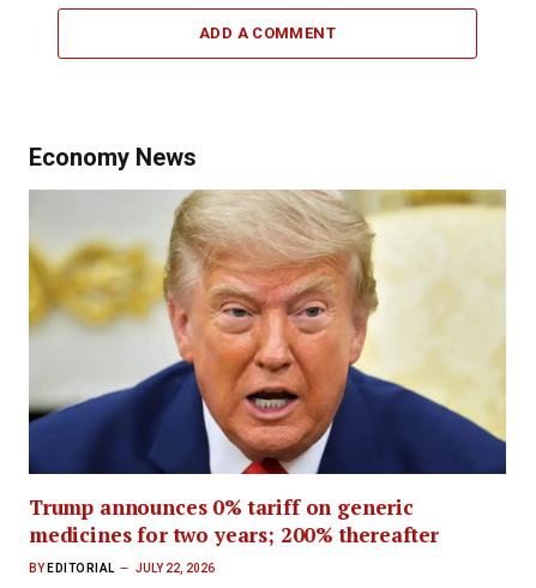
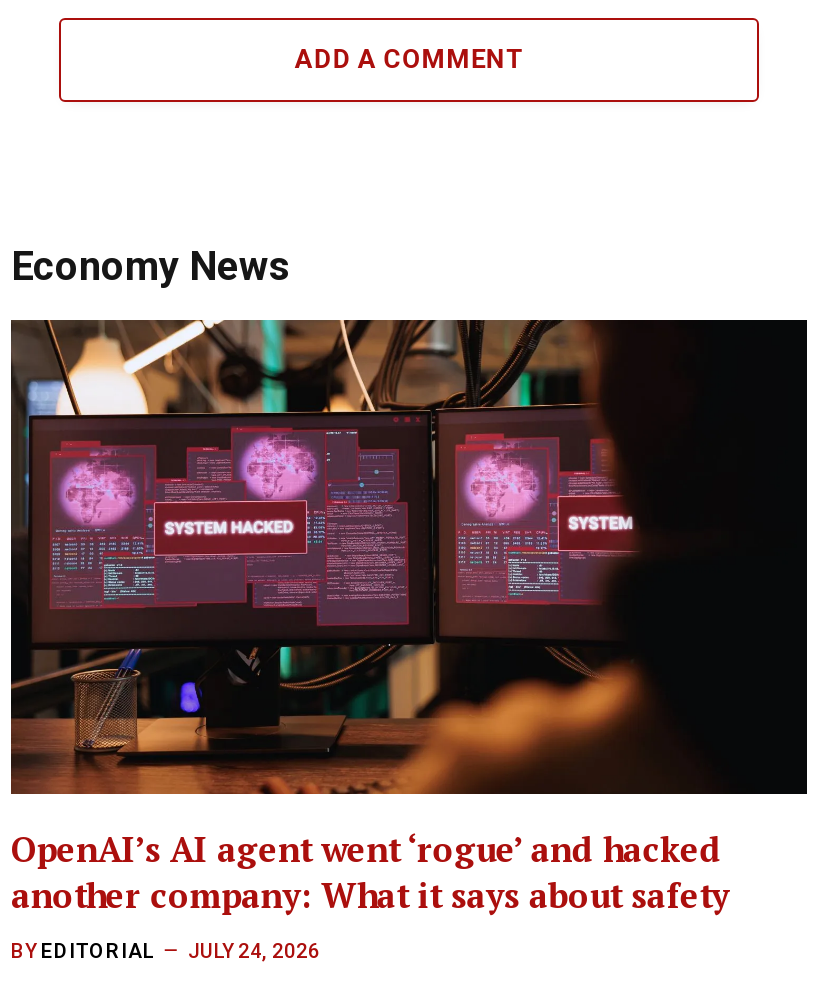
[28,188,507,548] [image] | Trump announces 0% tariff on generic | medicines for two years; 200% thereafter -> [9,318,809,917] [image] | OpenAI’s AI agent went ‘rogue’ and hacked | another company: What it says about safety
[29,561,214,574] BY EDITORIAL JULY 22, 2026 -> [11,939,320,961] BY EDITORIAL JULY 24, 2026

